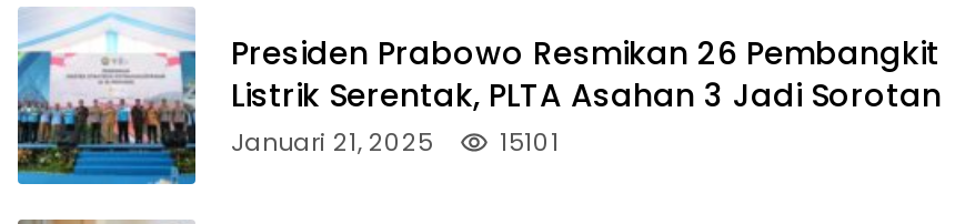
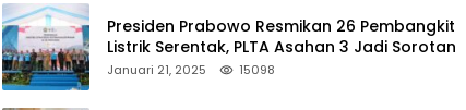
[231,124,560,160] Januari 21, 2025 15101 -> [107,61,275,78] Januari 21, 2025 15098

